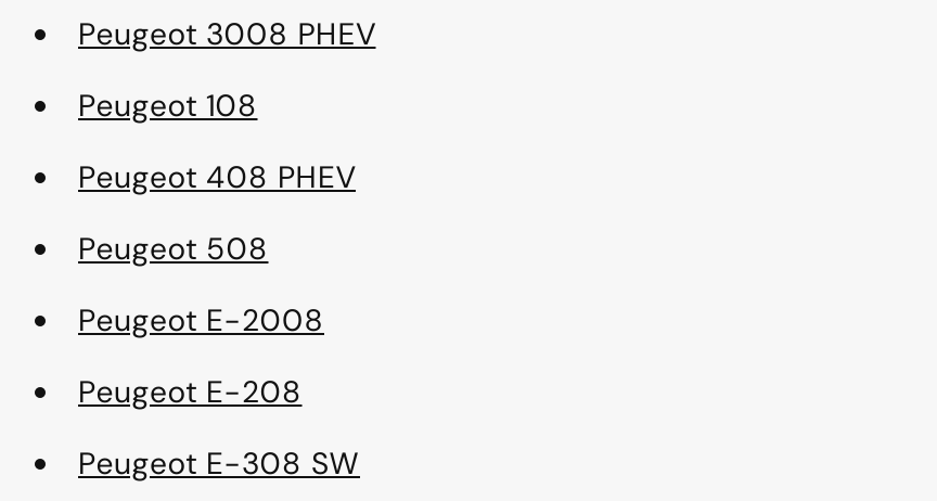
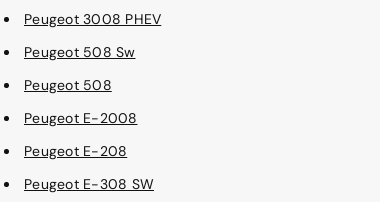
[78,87,356,197] Peugeot 108 | Peugeot 408 PHEV -> [24,43,135,61] Peugeot 508 Sw

